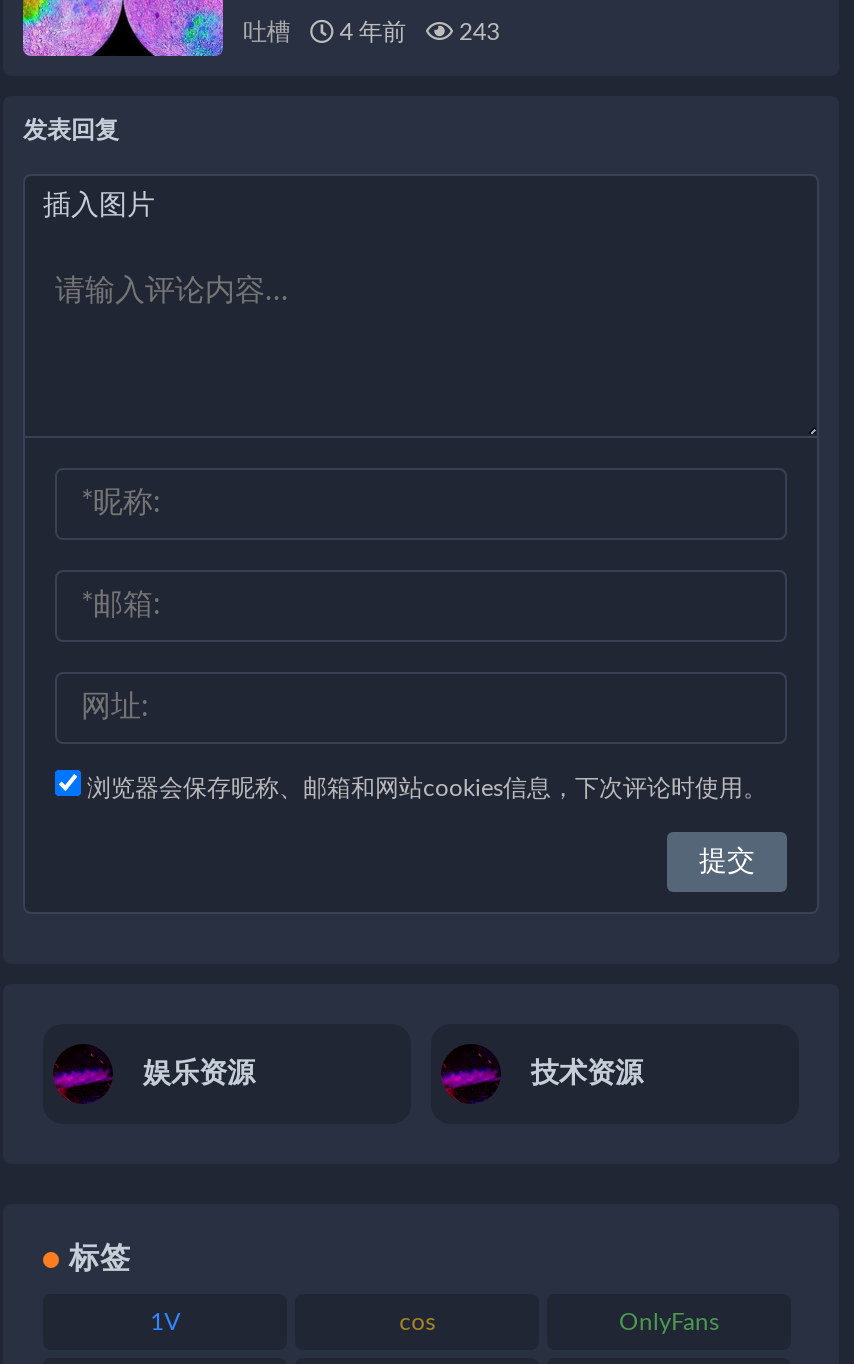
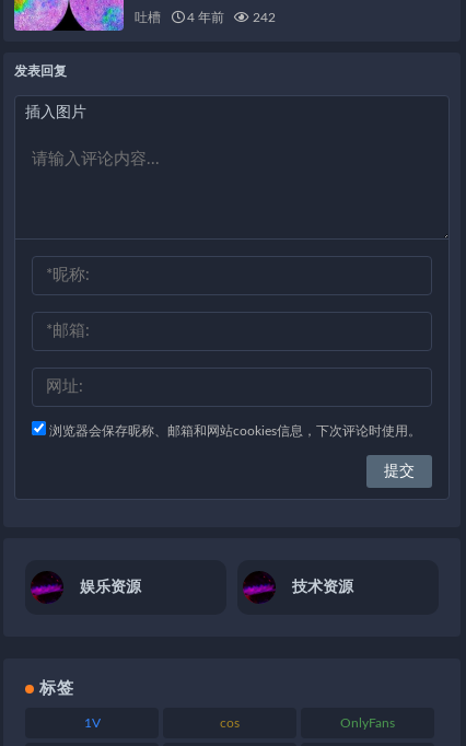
[243,20,500,44] 吐槽 4 年前 243 -> [135,11,275,24] 吐槽 4 年前 242

